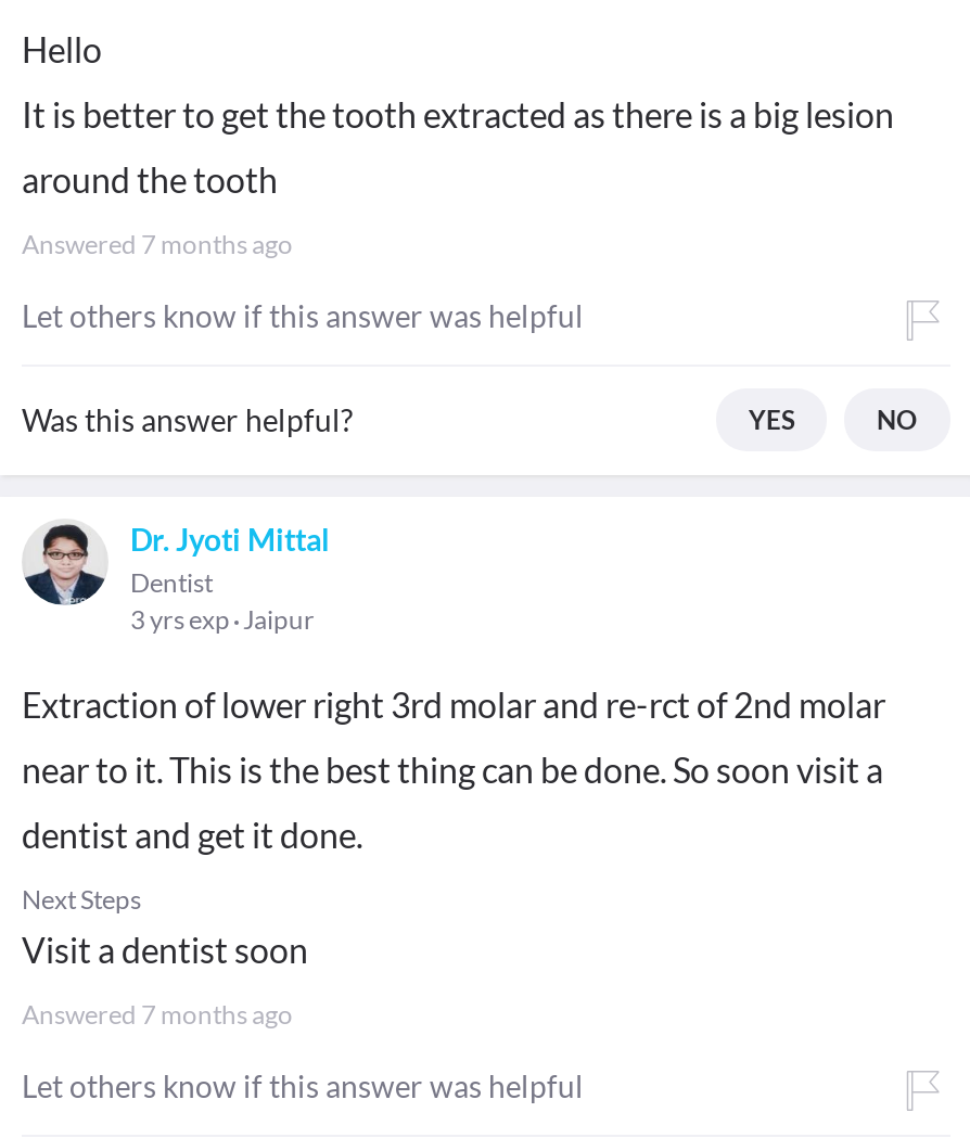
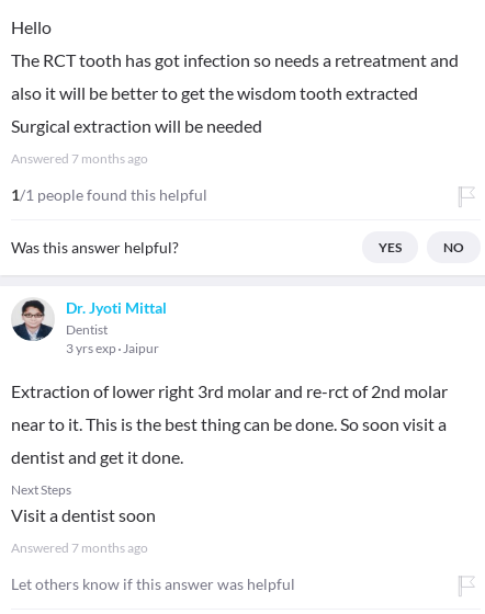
[22,93,894,200] It is better to get the tooth extracted as there is a big lesion | around the tooth -> [11,49,459,136] The RCT tooth has got infection so needs a retreatment and | also it will be better to get the wisdom tooth extracted | Surgical extraction will be needed
[22,297,584,334] Let others know if this answer was helpful -> [11,185,207,204] 1/1 people found this helpful

